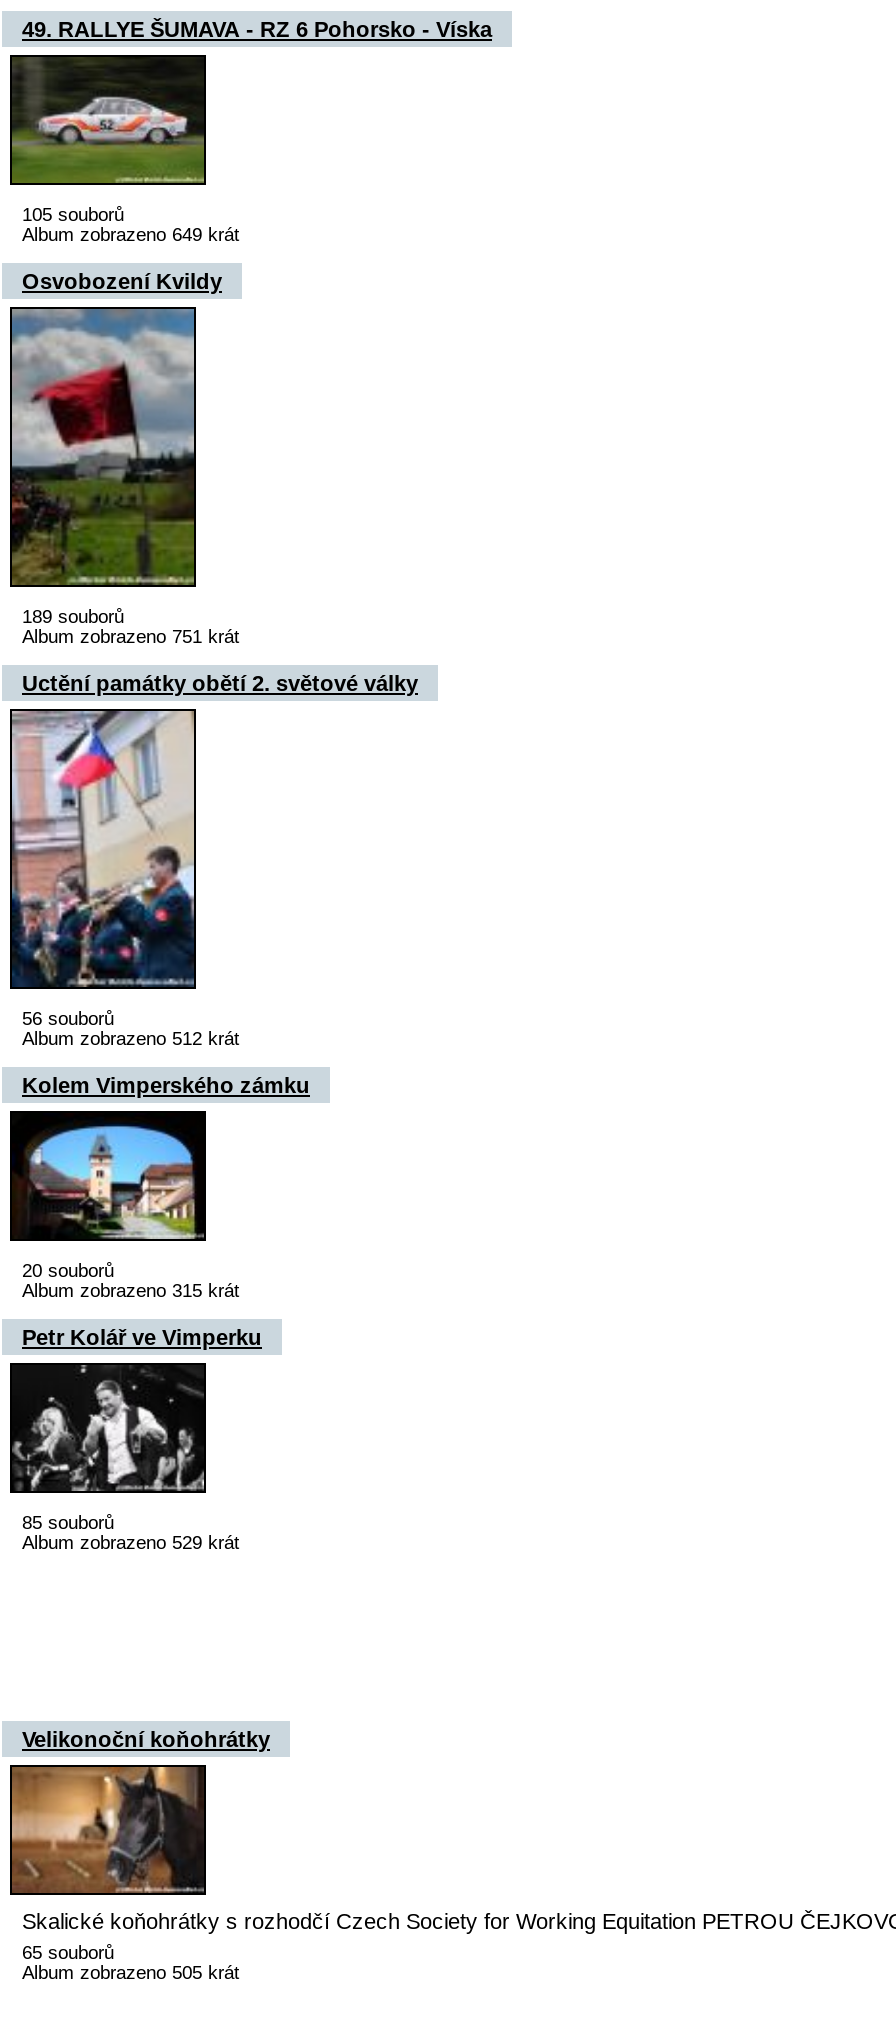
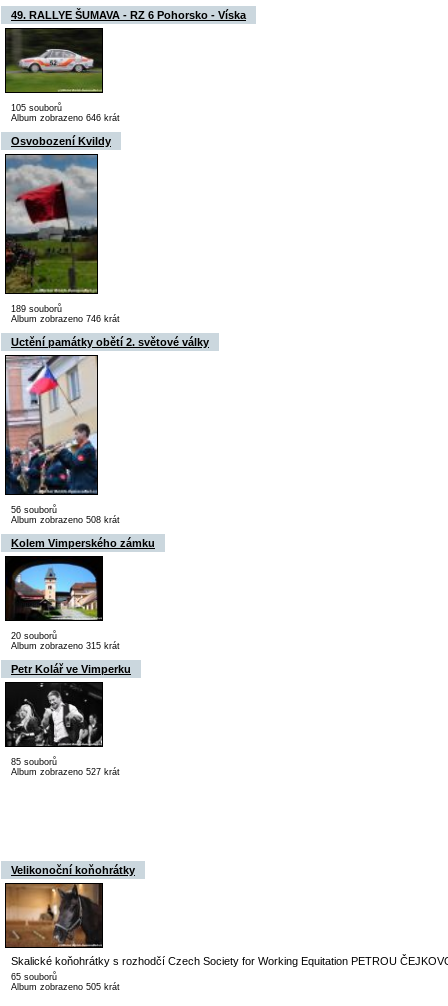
[22,225,240,245] Album zobrazeno 649 krát -> [11,113,120,123] Album zobrazeno 646 krát
[22,626,240,646] Album zobrazeno 751 krát -> [11,314,120,324] Album zobrazeno 746 krát
[22,1028,240,1048] Album zobrazeno 512 krát -> [11,515,120,525] Album zobrazeno 508 krát
[22,1533,240,1553] Album zobrazeno 529 krát -> [11,767,120,777] Album zobrazeno 527 krát

